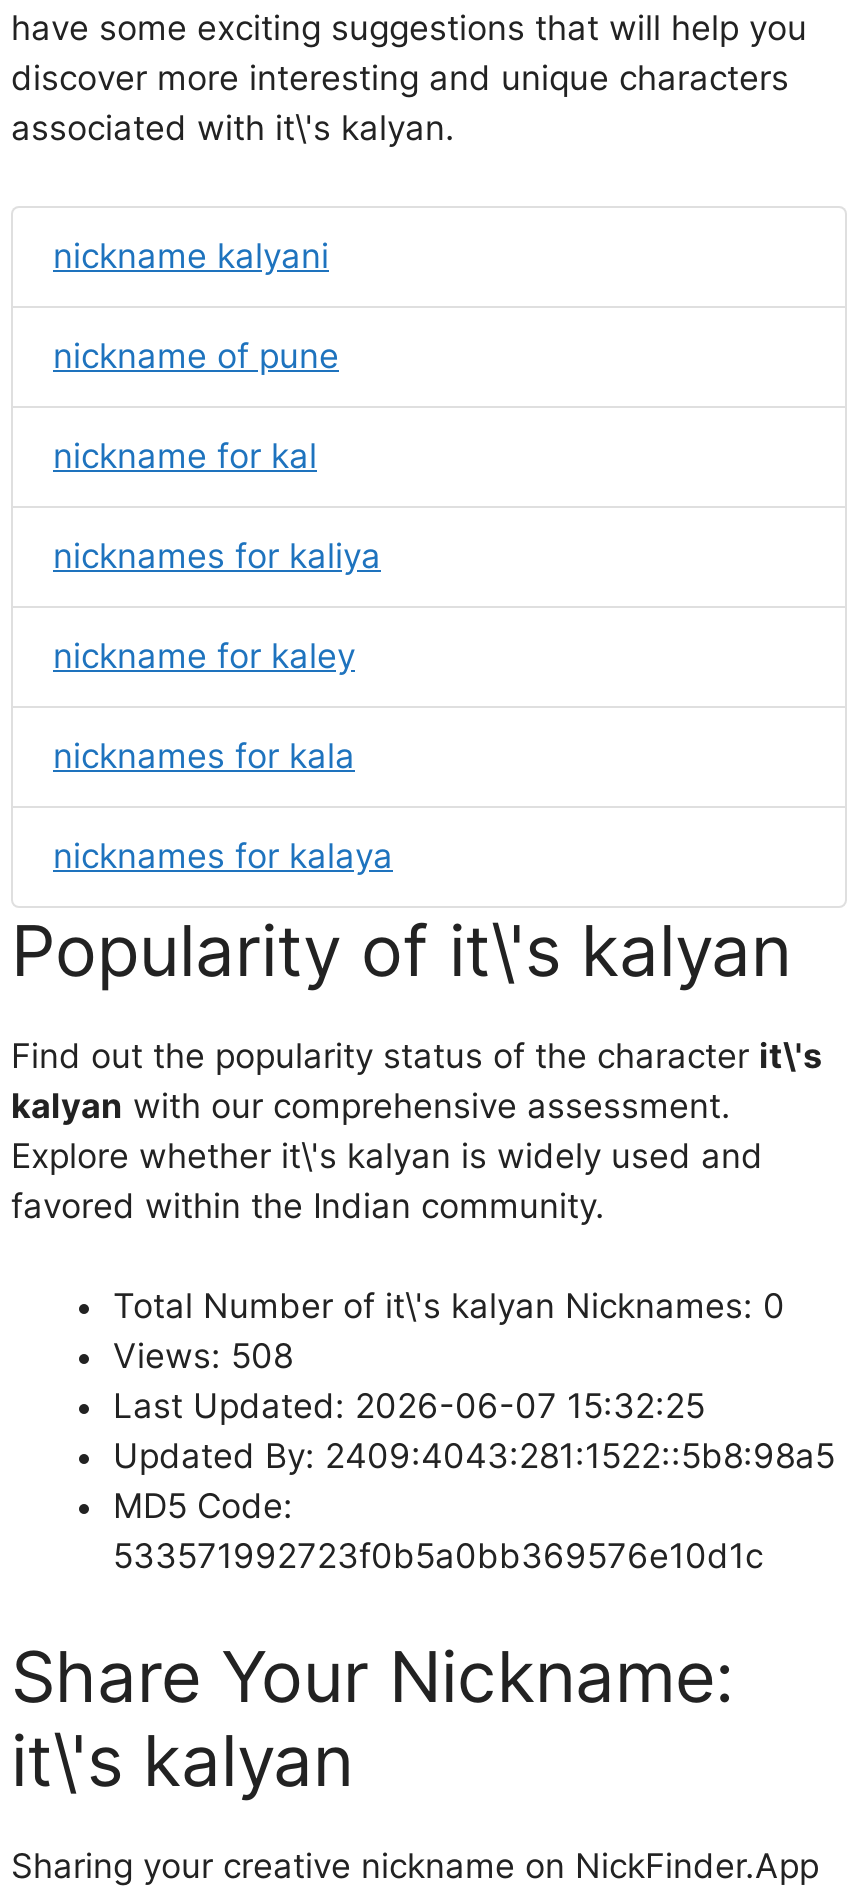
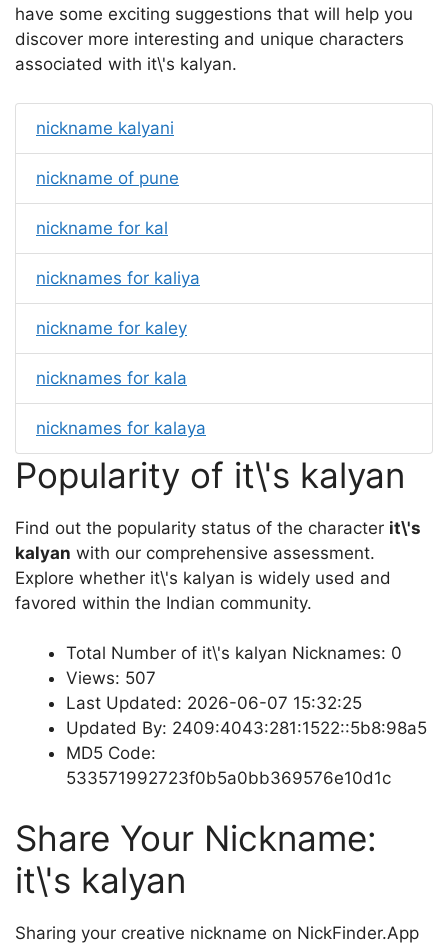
[113,1336,293,1376] Views: 508 -> [66,668,156,688] Views: 507

